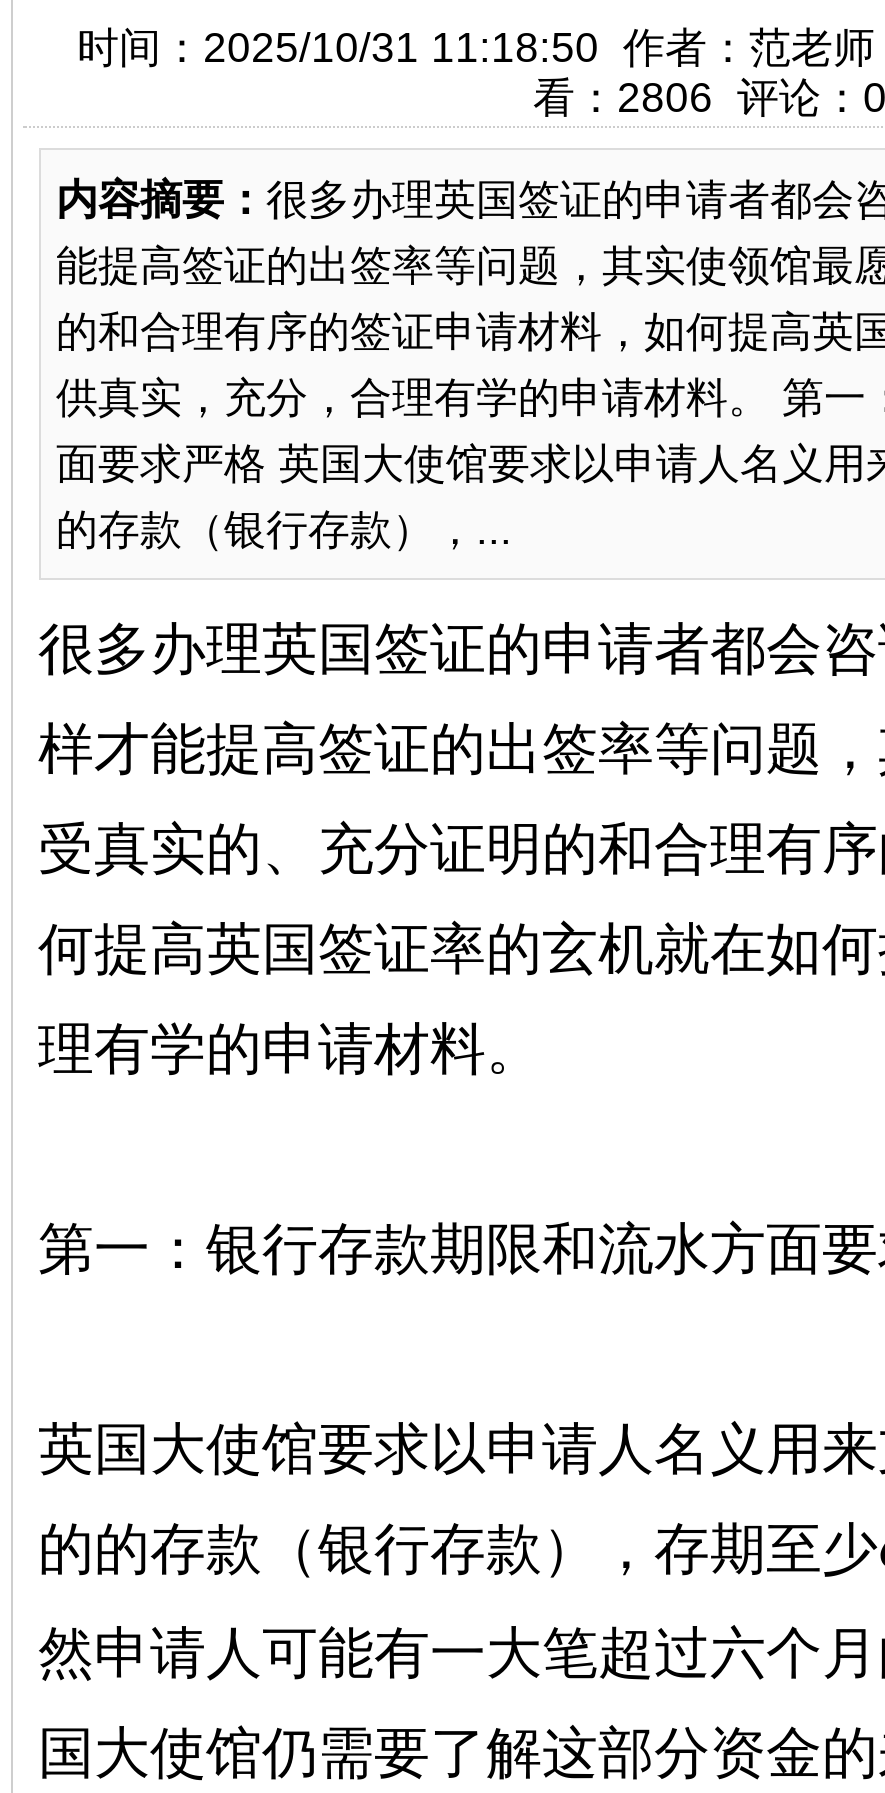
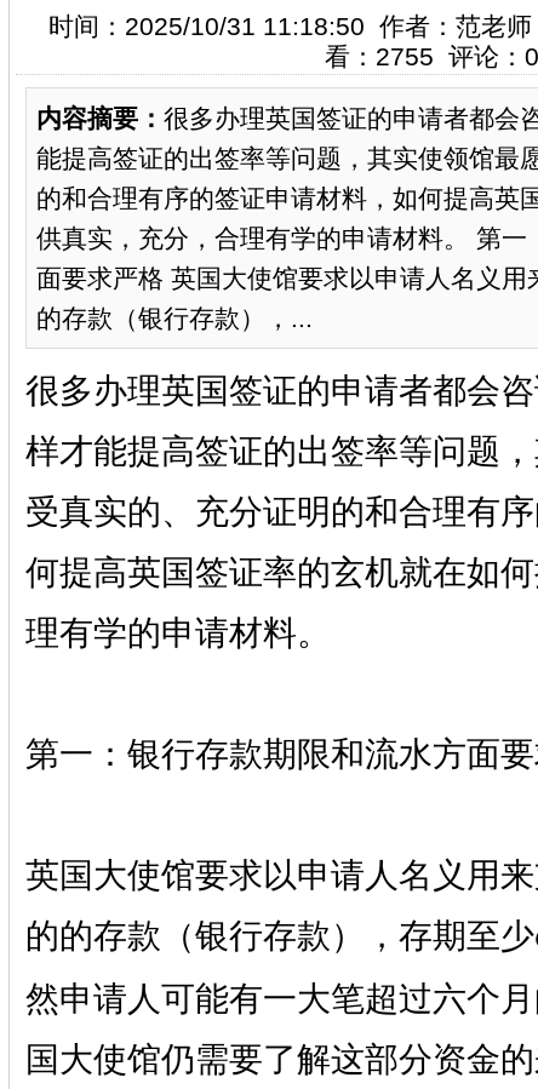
[533,74,885,120] 看：2806 评论：0 -> [325,42,538,70] 看：2755 评论：0

